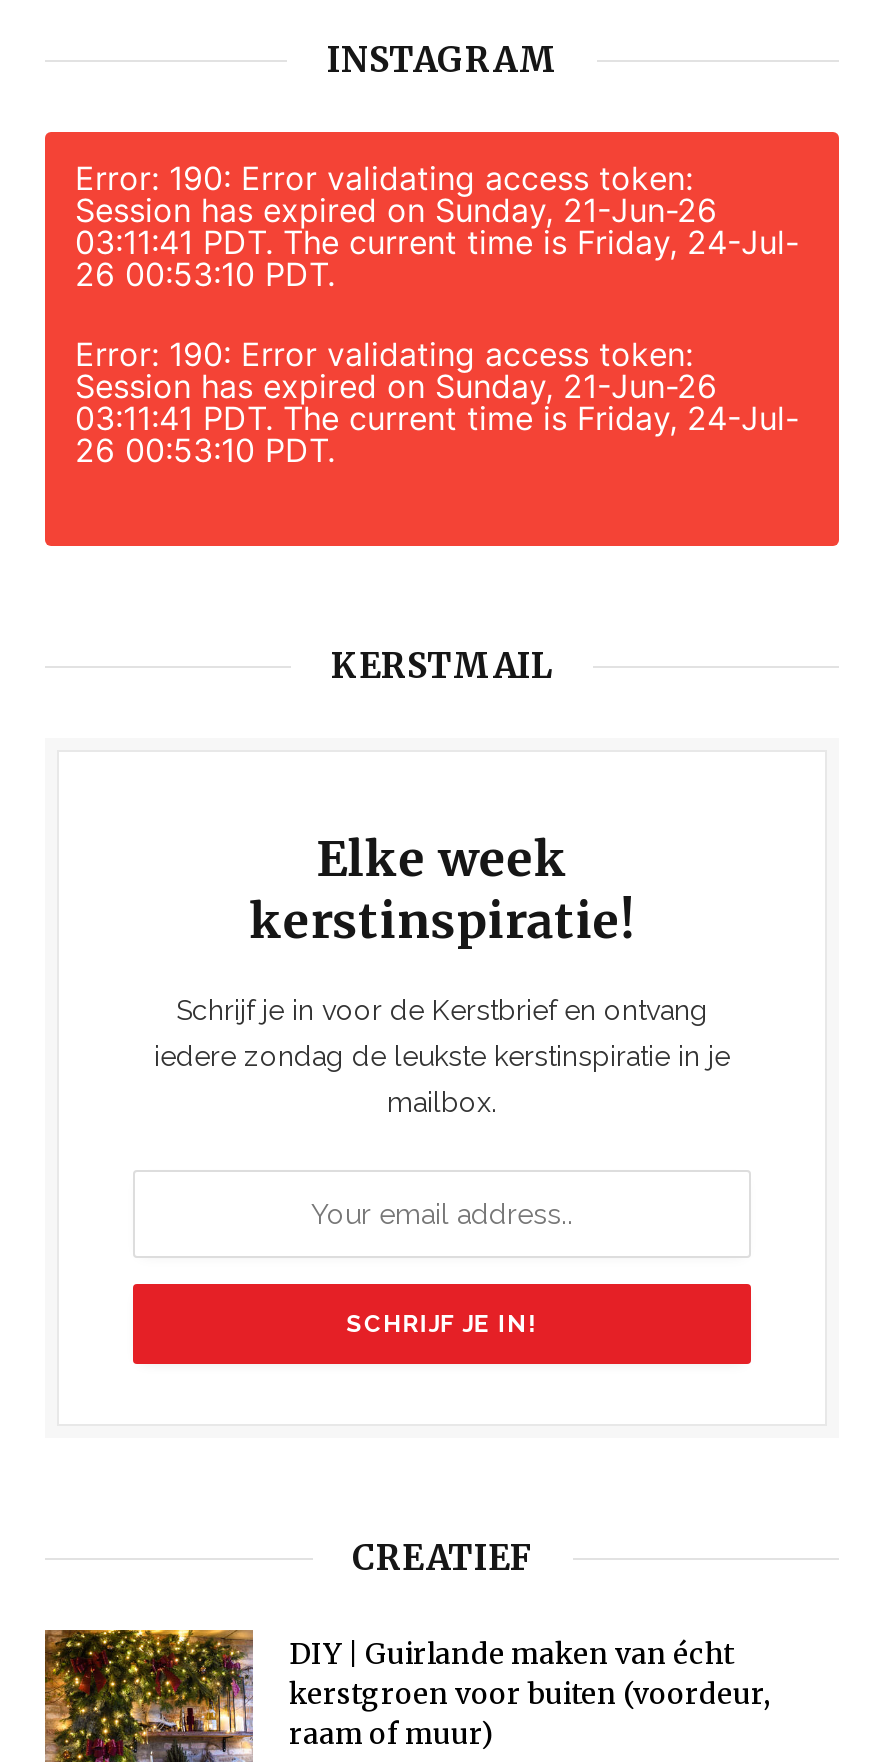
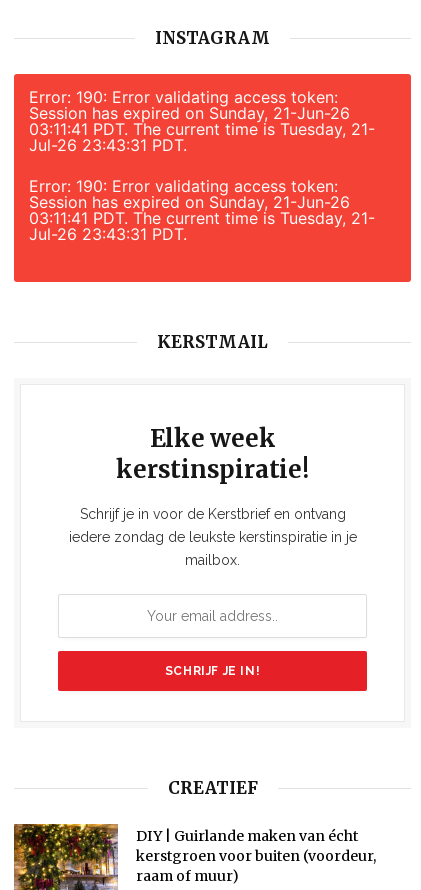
[75,221,799,261] 03:11:41 PDT. The current time is Friday, 24-Jul- -> [29,119,375,139] 03:11:41 PDT. The current time is Tuesday, 21-
[75,253,335,293] 26 00:53:10 PDT. -> [29,135,187,155] Jul-26 23:43:31 PDT.
[75,398,799,438] 03:11:41 PDT. The current time is Friday, 24-Jul- -> [29,208,375,228] 03:11:41 PDT. The current time is Tuesday, 21-
[75,430,335,470] 26 00:53:10 PDT. -> [29,224,187,244] Jul-26 23:43:31 PDT.

